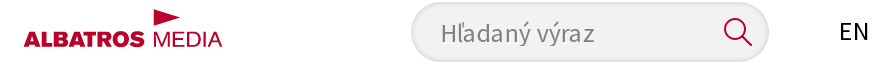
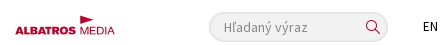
none -> [224,18,308,36] Hľadaný výraz

